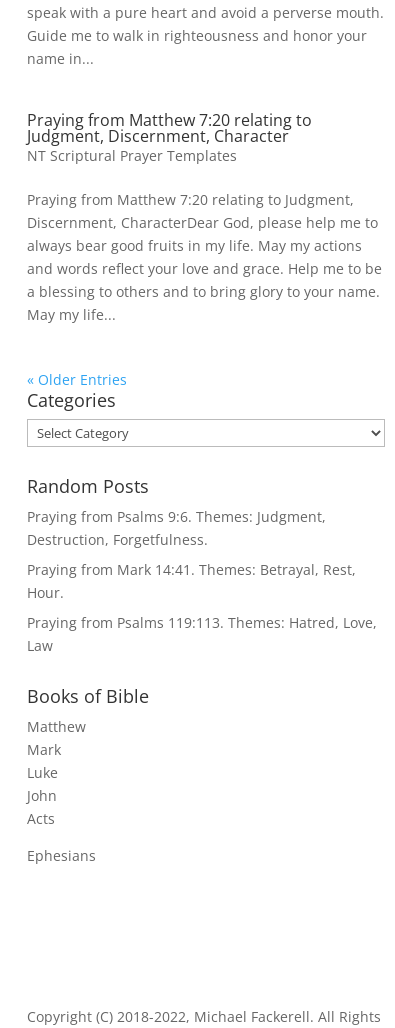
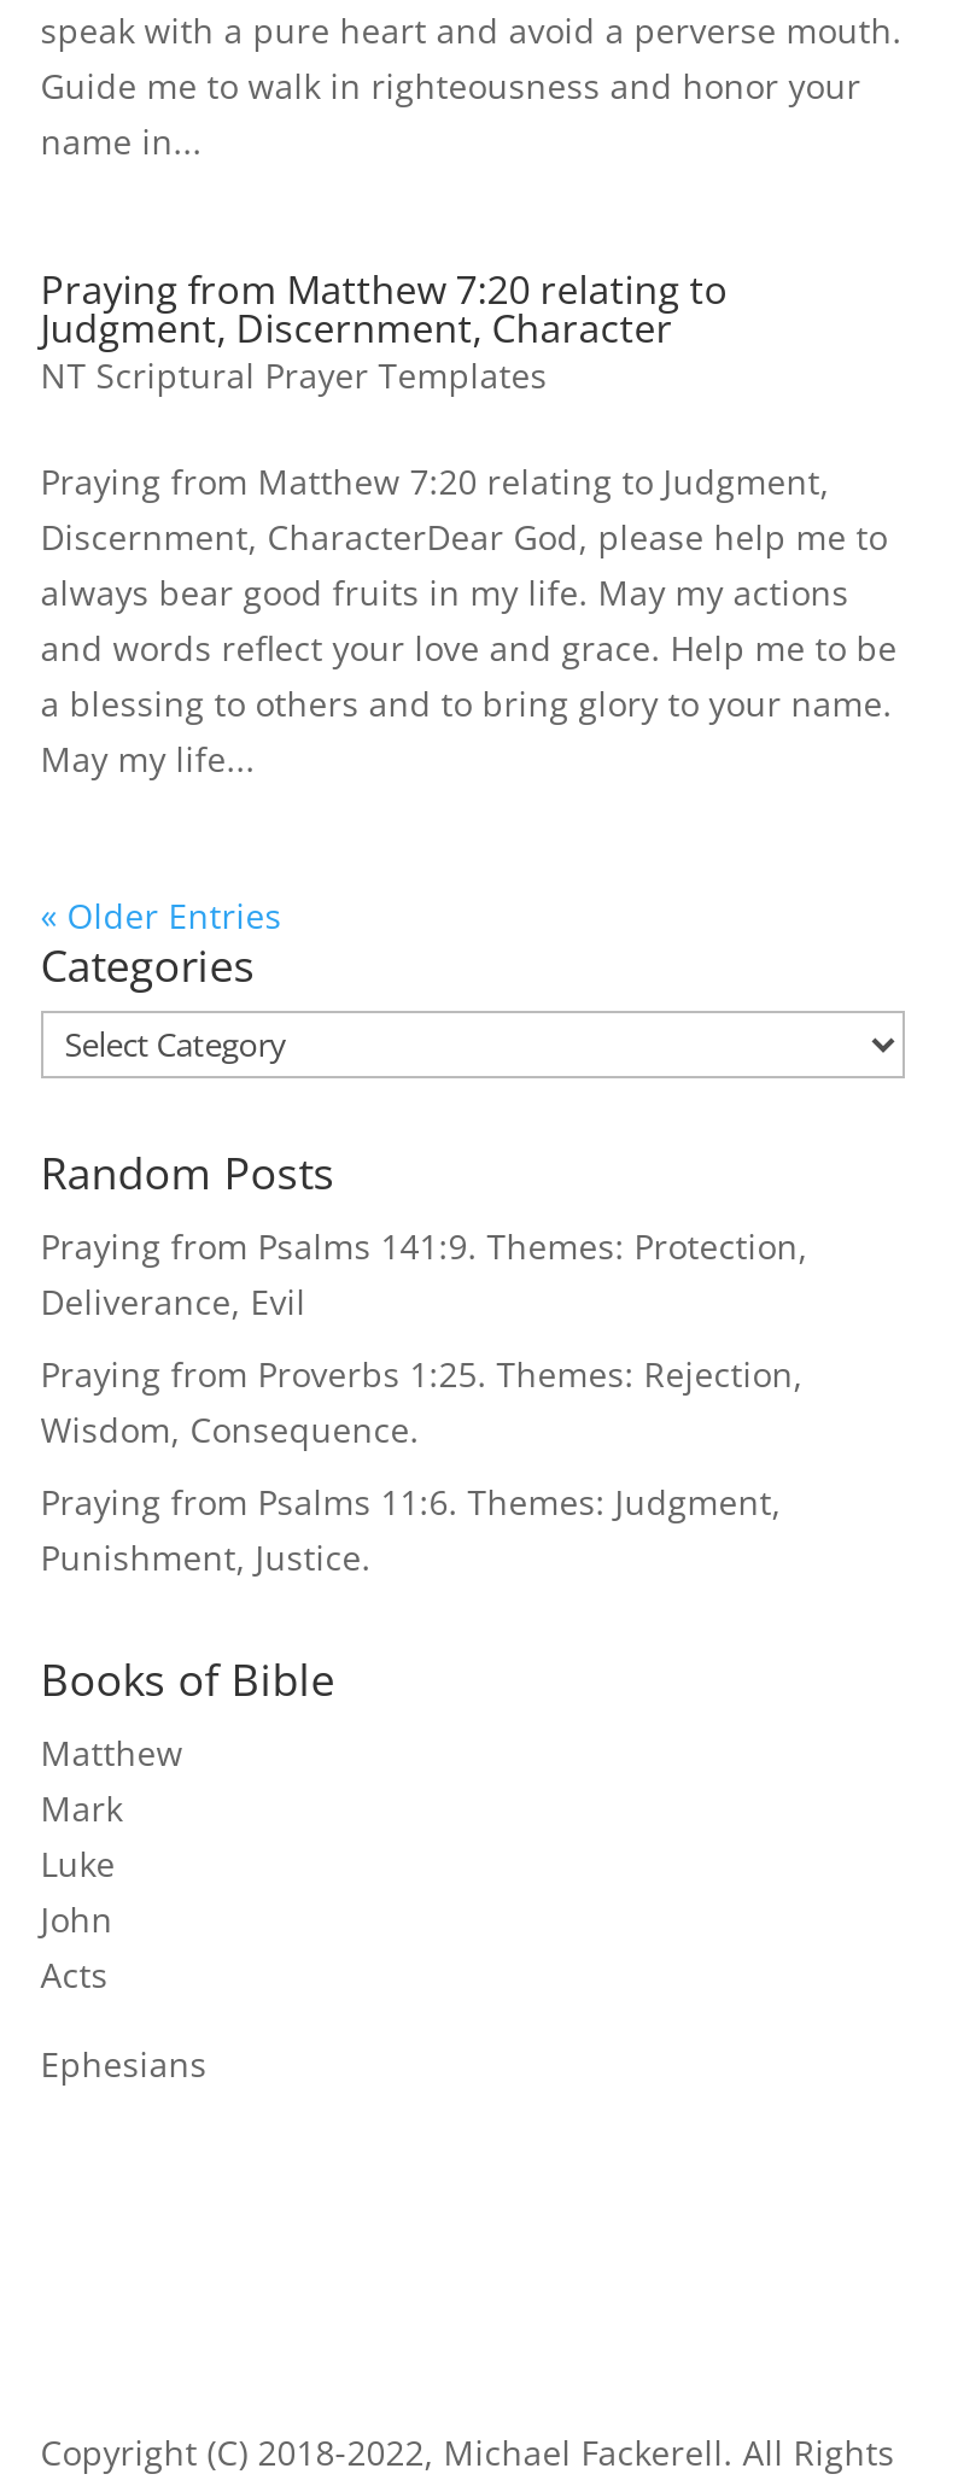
[27,507,326,549] Praying from Psalms 9:6. Themes: Judgment, | Destruction, Forgetfulness. -> [41,1223,808,1324] Praying from Psalms 141:9. Themes: Protection, | Deliverance, Evil
[27,560,356,602] Praying from Mark 14:41. Themes: Betrayal, Rest, | Hour. -> [41,1351,803,1452] Praying from Proverbs 1:25. Themes: Rejection, | Wisdom, Consequence.
[27,613,377,655] Praying from Psalms 119:113. Themes: Hatred, Love, | Law -> [41,1479,781,1580] Praying from Psalms 11:6. Themes: Judgment, | Punishment, Justice.

